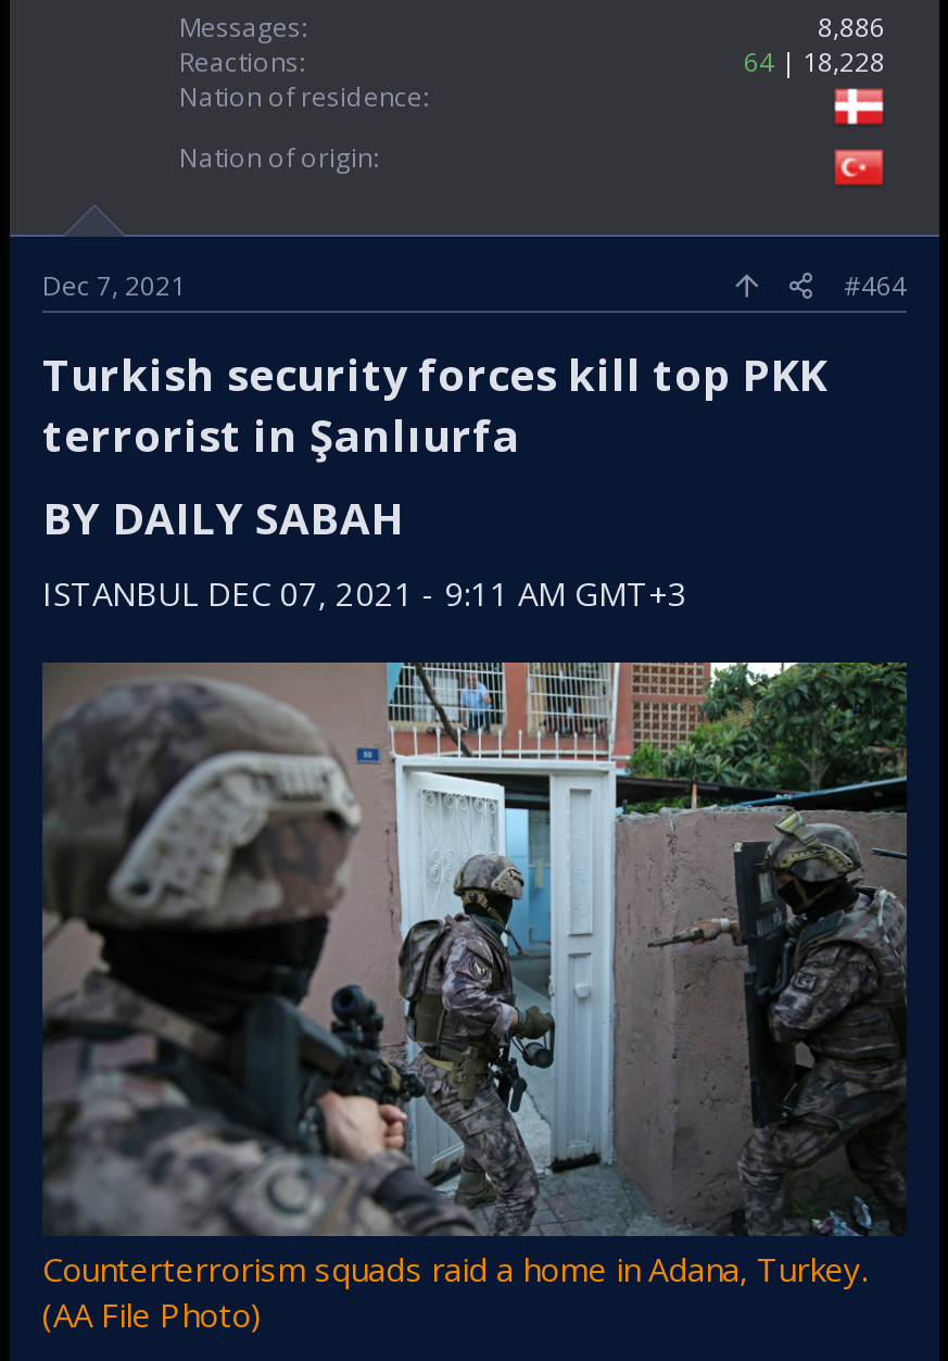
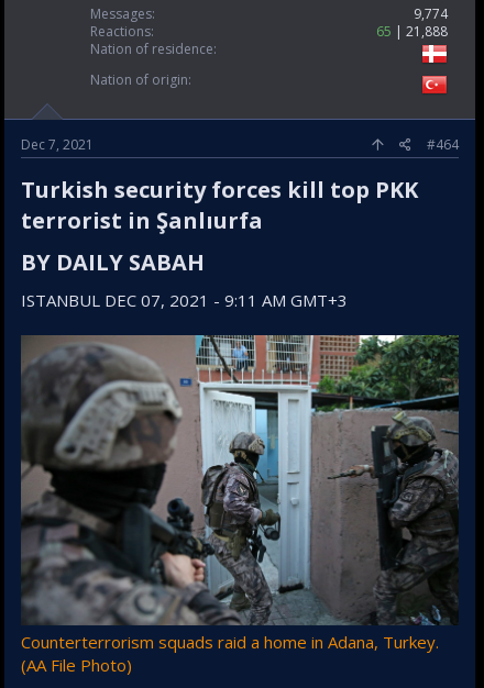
[818,9,885,46] 8,886 -> [414,5,448,23] 9,774
[744,44,774,81] 64 -> [376,22,392,41] 65
[802,44,885,81] 18,228 -> [406,22,448,41] 21,888

